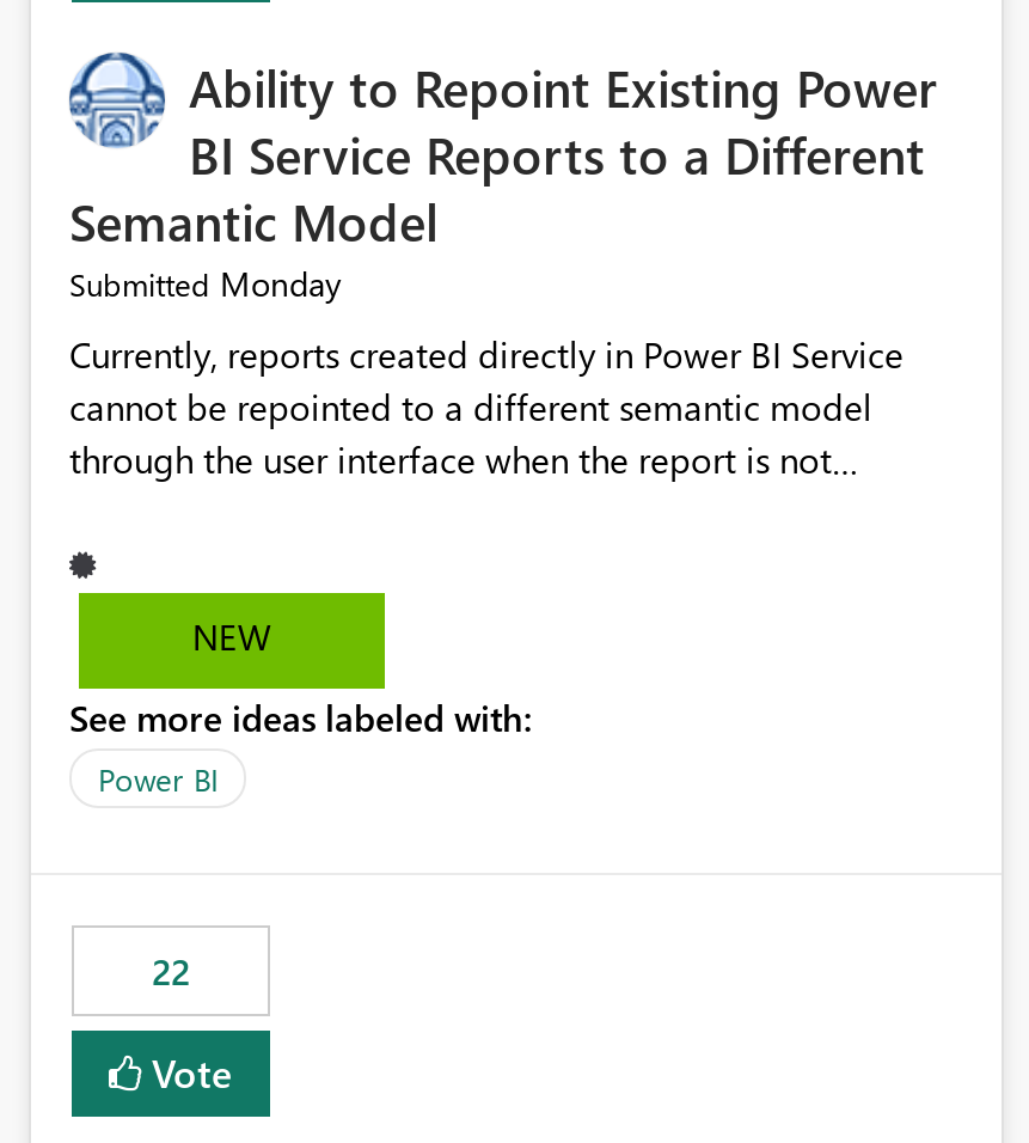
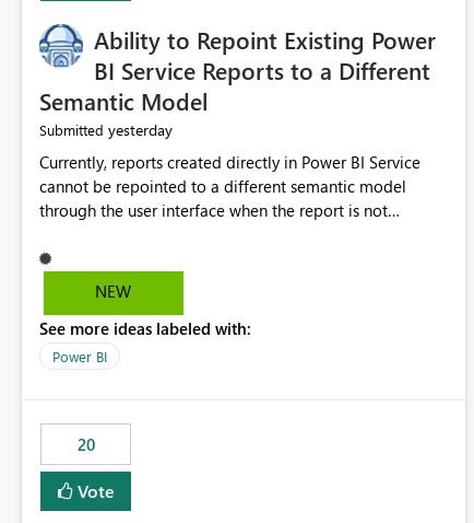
[69,262,342,307] Submitted Monday -> [39,120,173,140] Submitted yesterday
[152,948,190,996] 22 -> [77,434,94,456] 20

